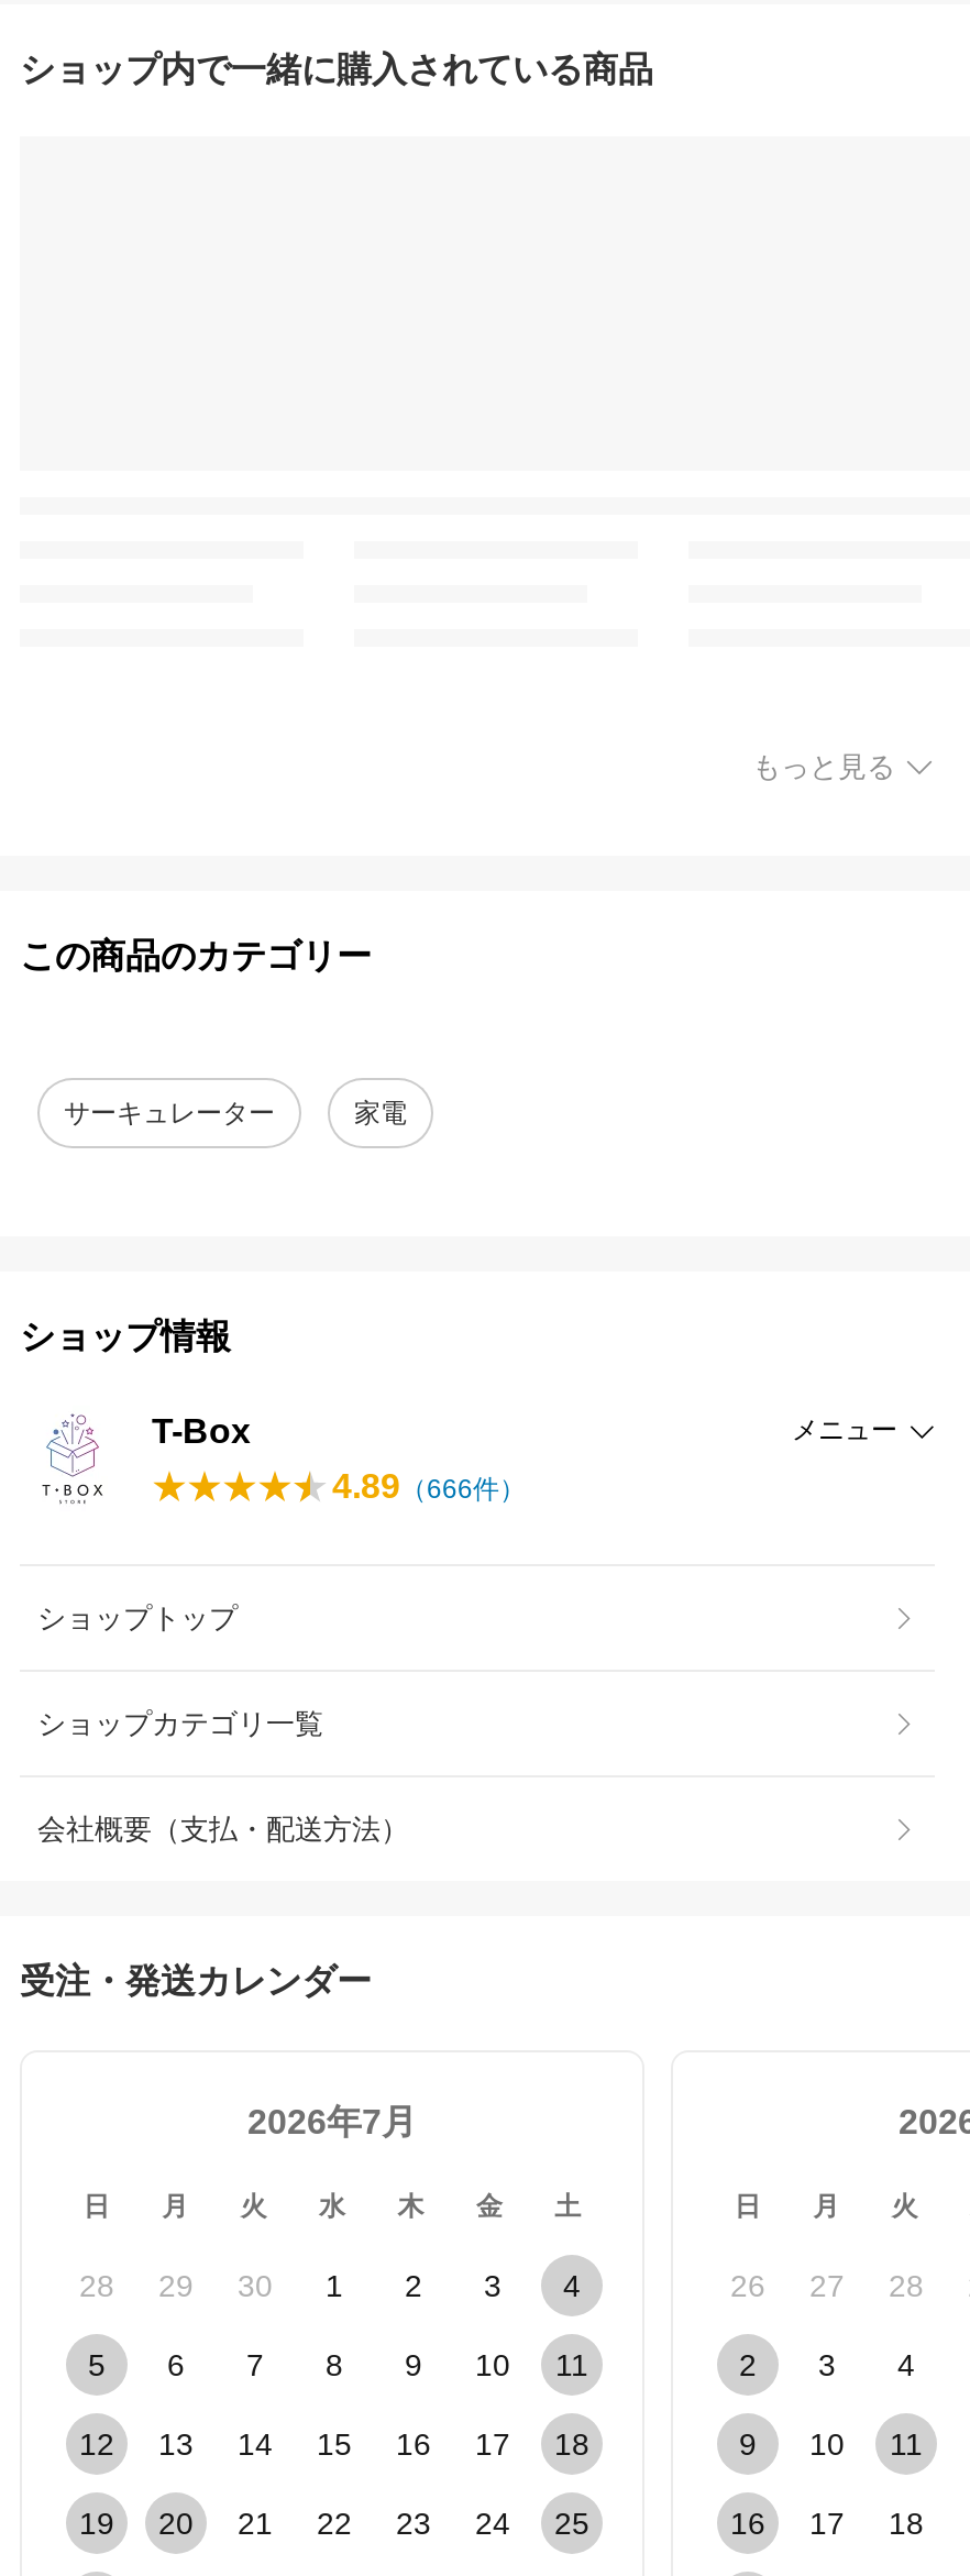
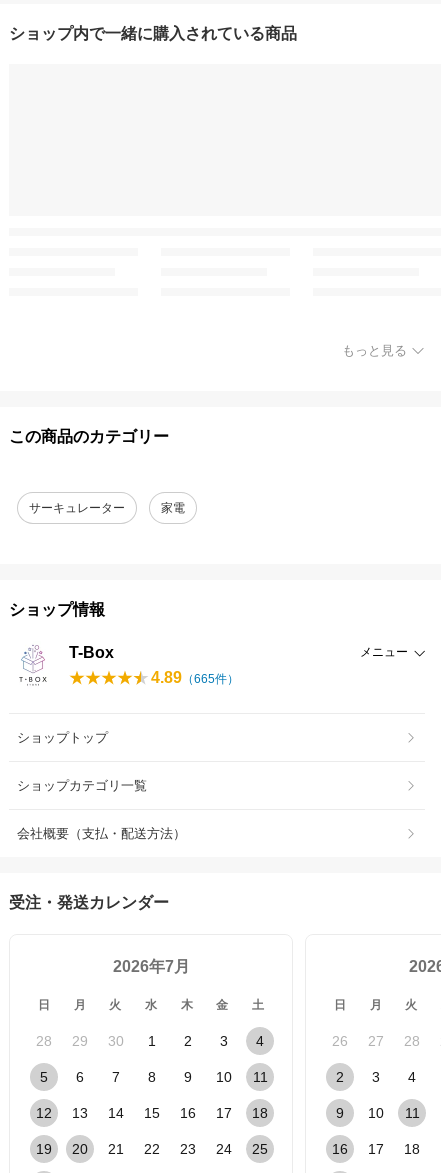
[332,1467,526,1505] 4.89（666件） -> [151,669,239,686] 4.89（665件）

